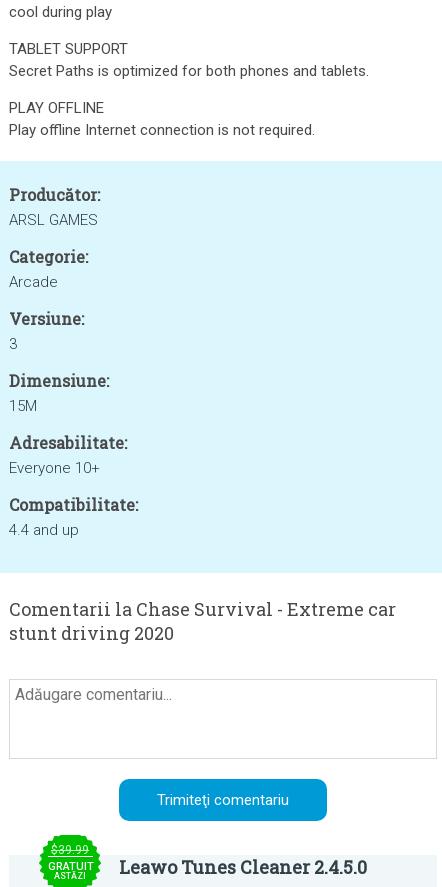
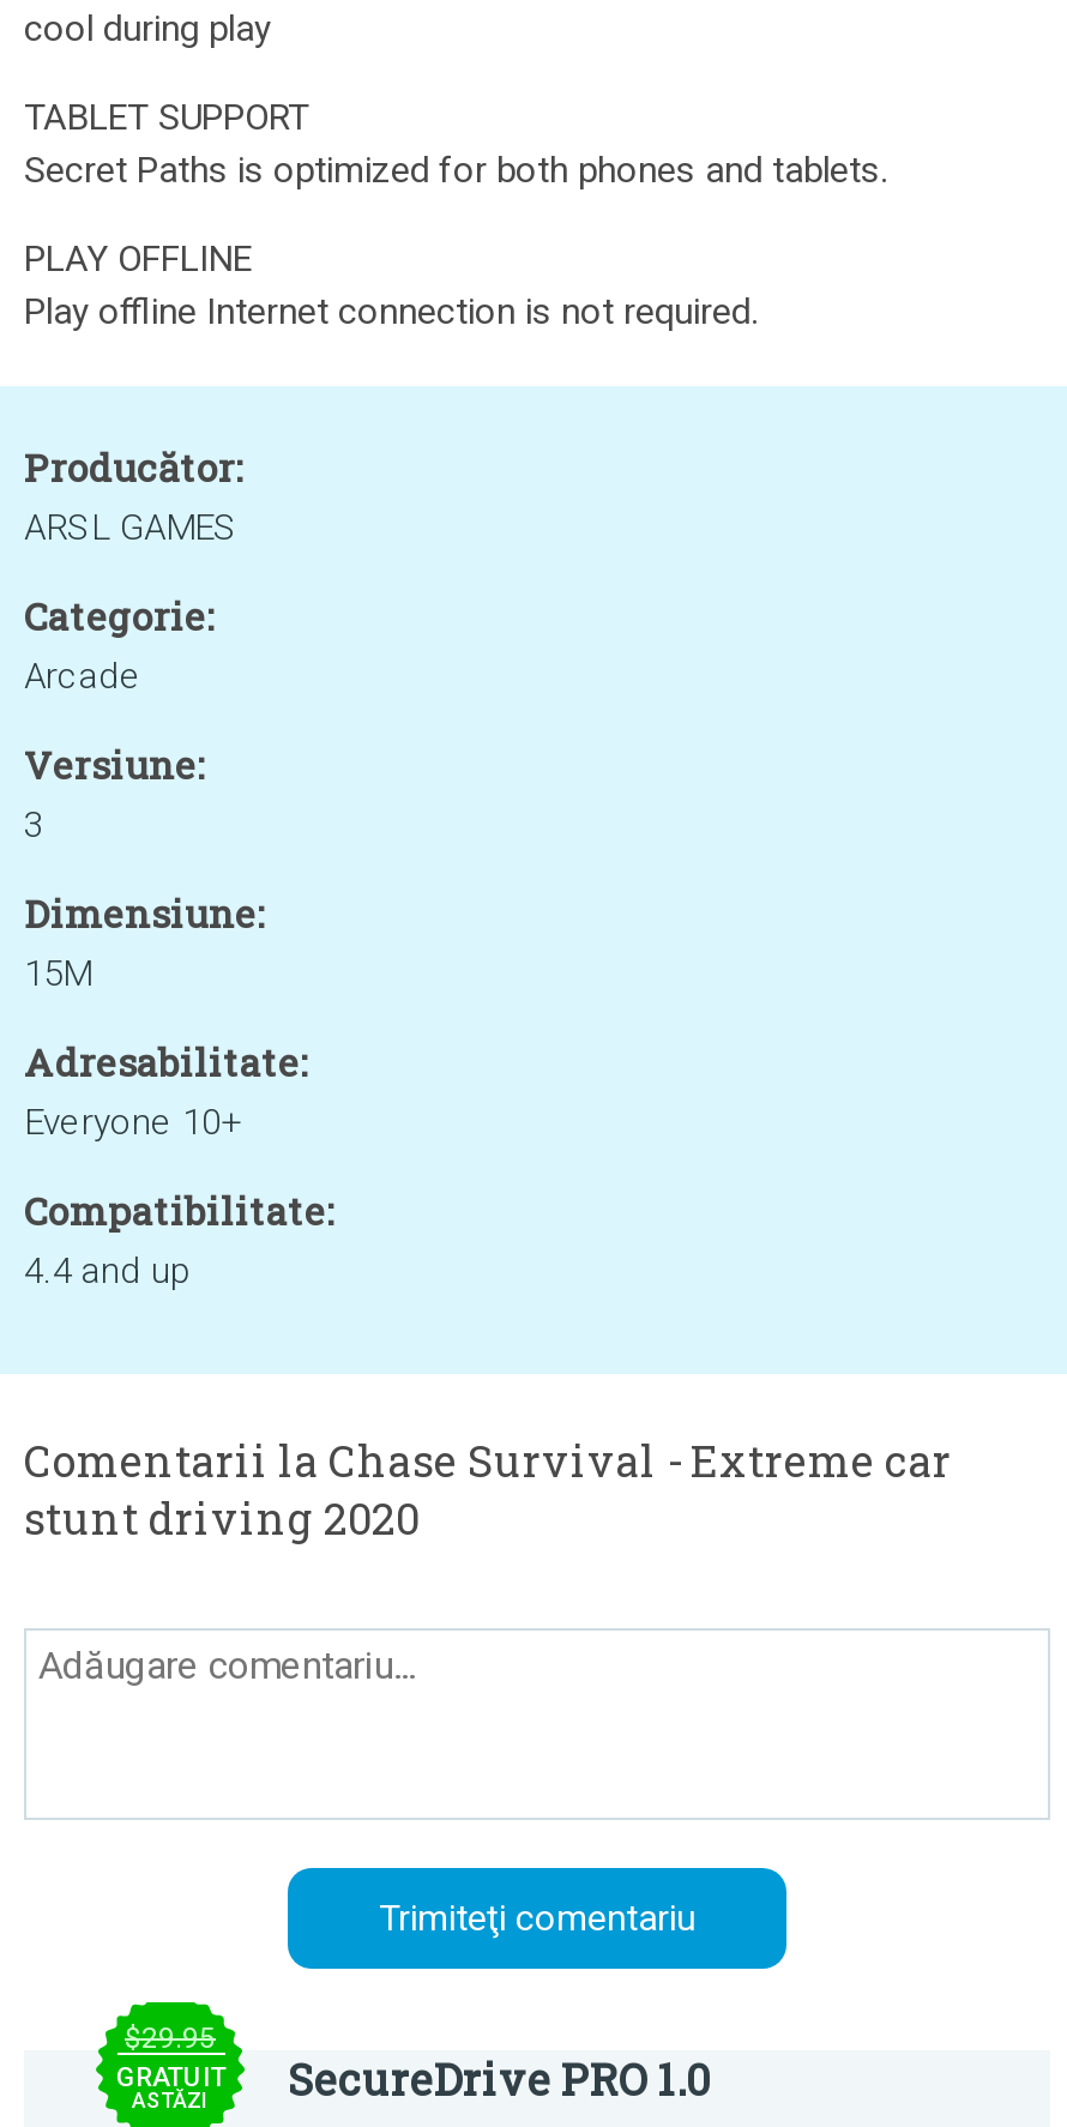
[51,843,89,857] $39.99 -> [125,2021,216,2055] $29.95
[119,855,367,879] Leawo Tunes Cleaner 2.4.5.0 -> [288,2050,710,2108] SecureDrive PRO 1.0

